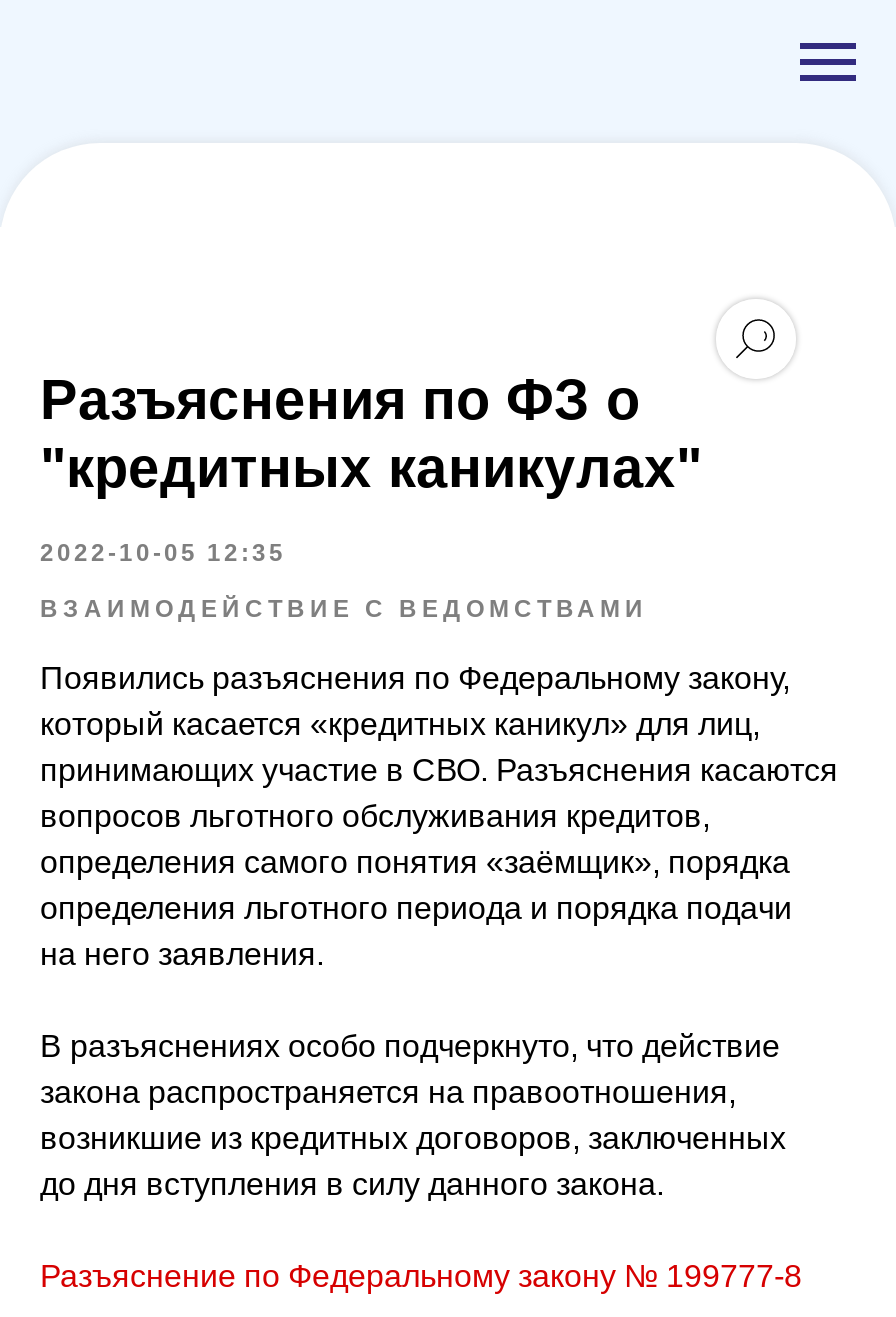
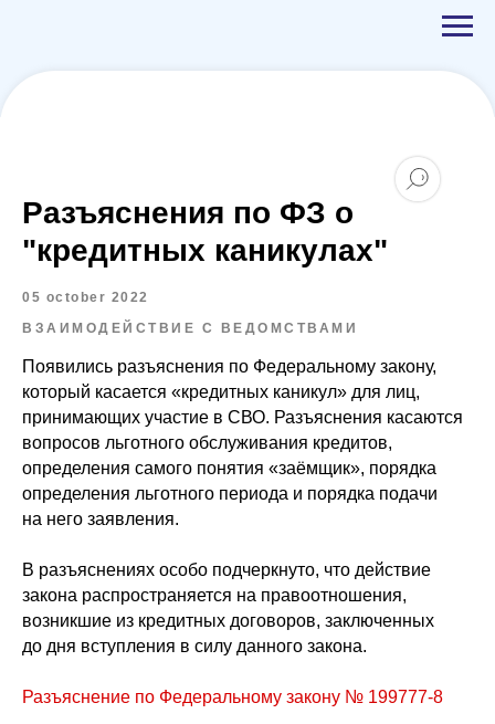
[40,539,286,567] 2022-10-05 12:35 -> [22,290,149,305] 05 october 2022

